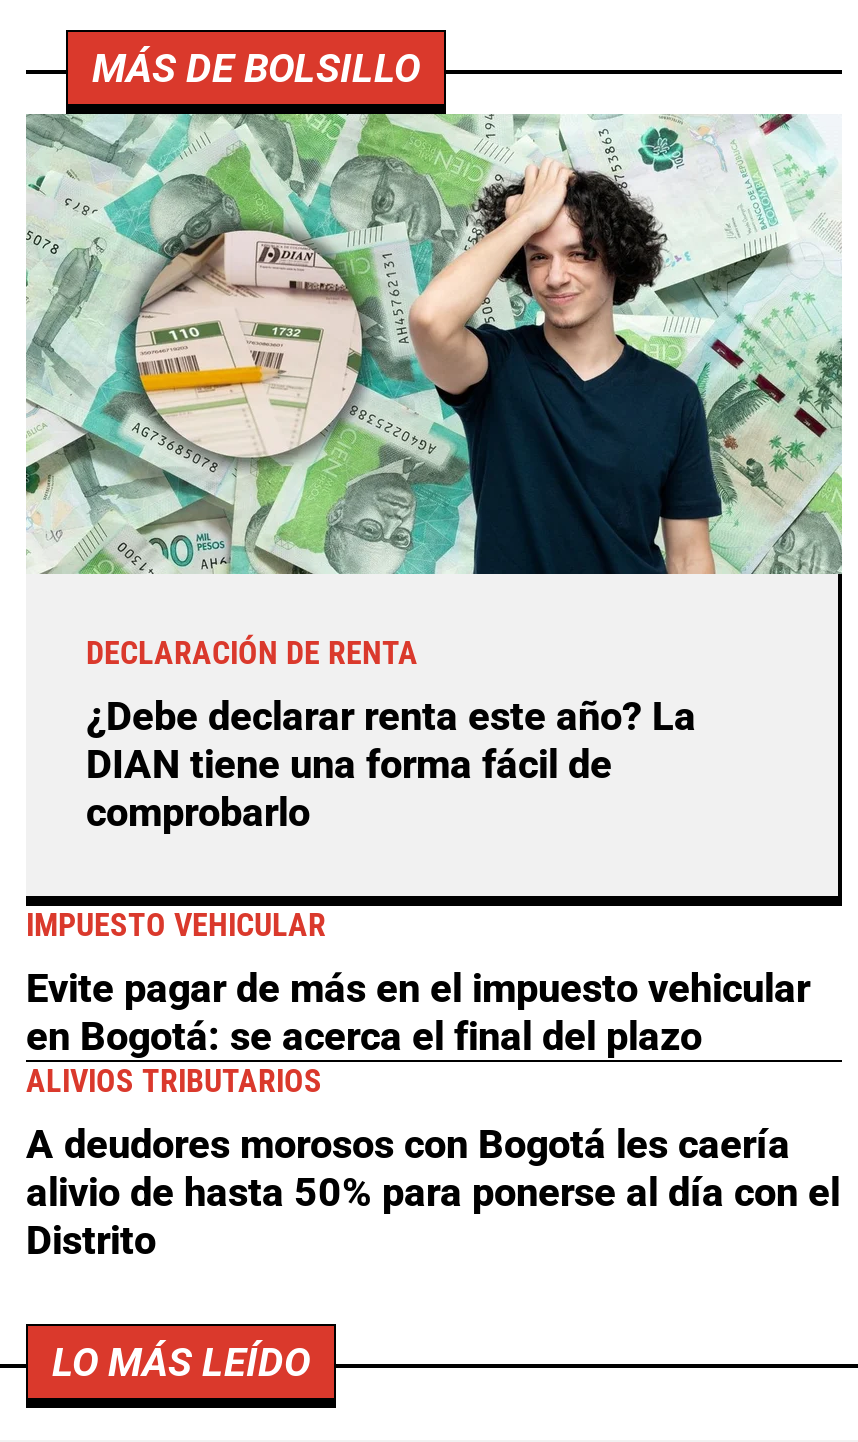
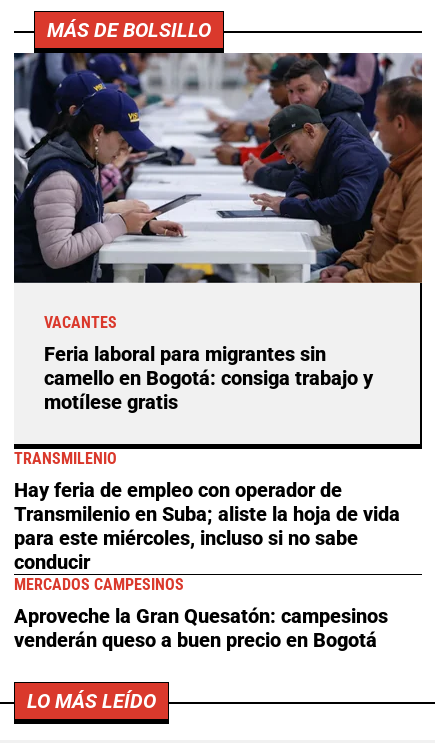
[26,112,842,836] [image] | DECLARACIÓN DE RENTA | ¿Debe declarar renta este año? La | DIAN tiene una forma fácil de | comprobarlo -> [13,52,423,414] [image] | VACANTES | Feria laboral para migrantes sin | camello en Bogotá: consiga trabajo y | motílese gratis
[26,906,840,1264] IMPUESTO VEHICULAR | Evite pagar de más en el impuesto vehicular | en Bogotá: se acerca el final del plazo | ALIVIOS TRIBUTARIOS | A deudores morosos con Bogotá les caería | alivio de hasta 50% para ponerse al día con el | Distrito -> [14,449,400,652] TRANSMILENIO | Hay feria de empleo con operador de | Transmilenio en Suba; aliste la hoja de vida | para este miércoles, incluso si no sabe | conducir | MERCADOS CAMPESINOS | Aproveche la Gran Quesatón: campesinos | venderán queso a buen precio en Bogotá

